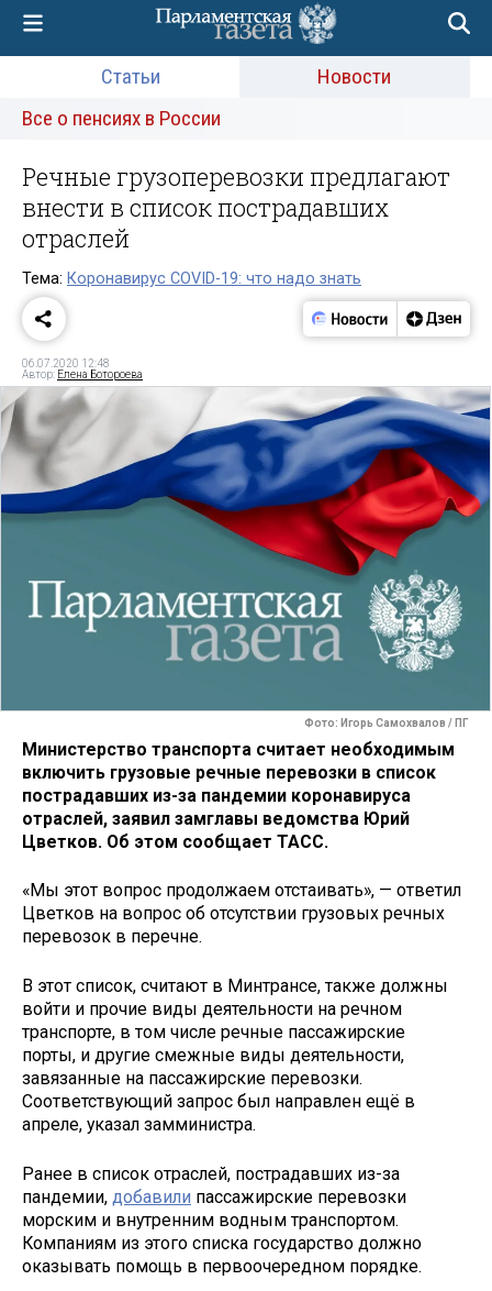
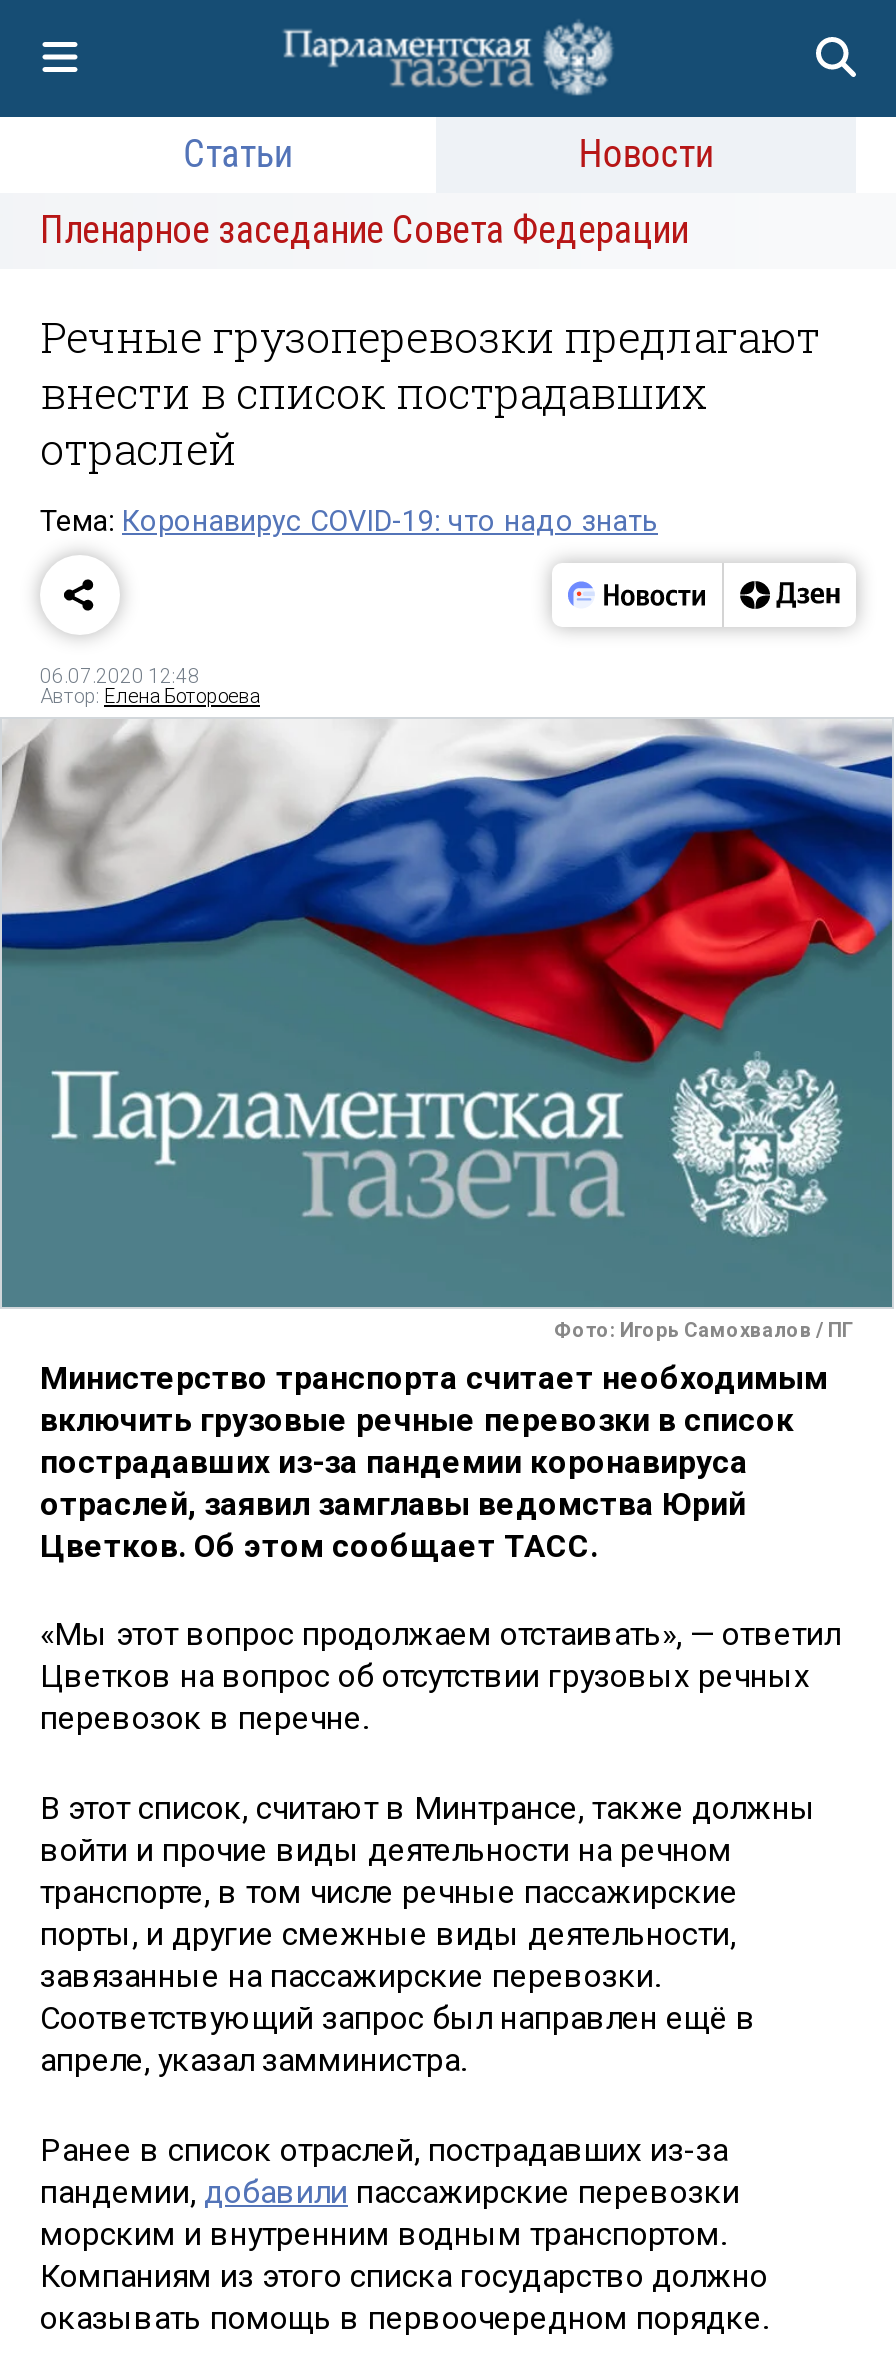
[22,106,221,131] Все о пенсиях в России -> [40,207,688,253] Пленарное заседание Совета Федерации

